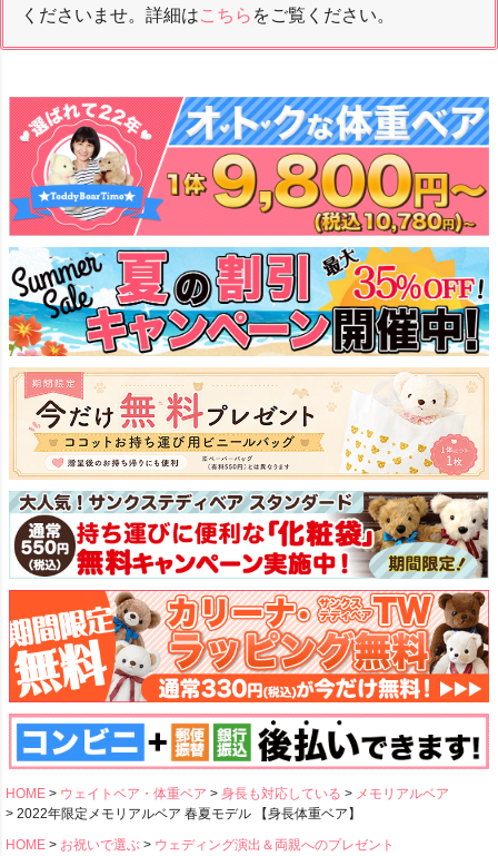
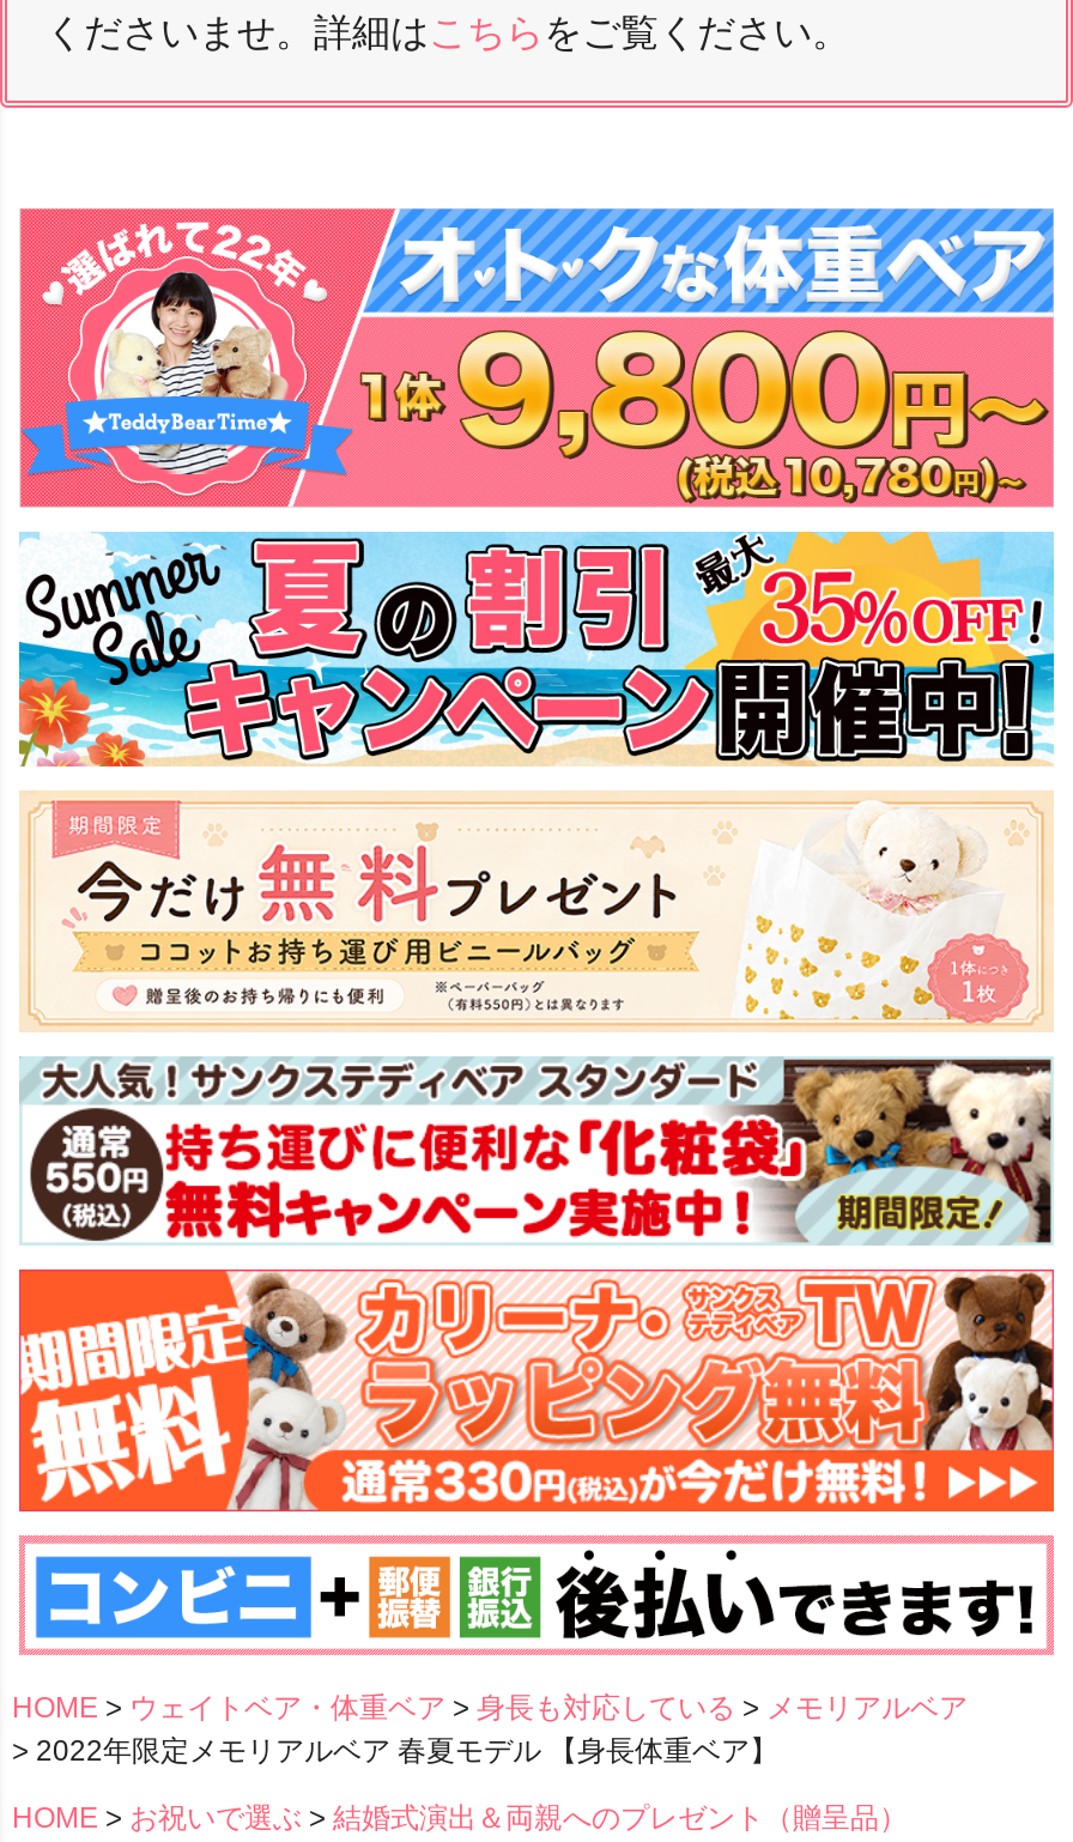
[155,837,395,853] ウェディング演出＆両親へのプレゼント -> [333,1802,908,1835] 結婚式演出＆両親へのプレゼント（贈呈品）

